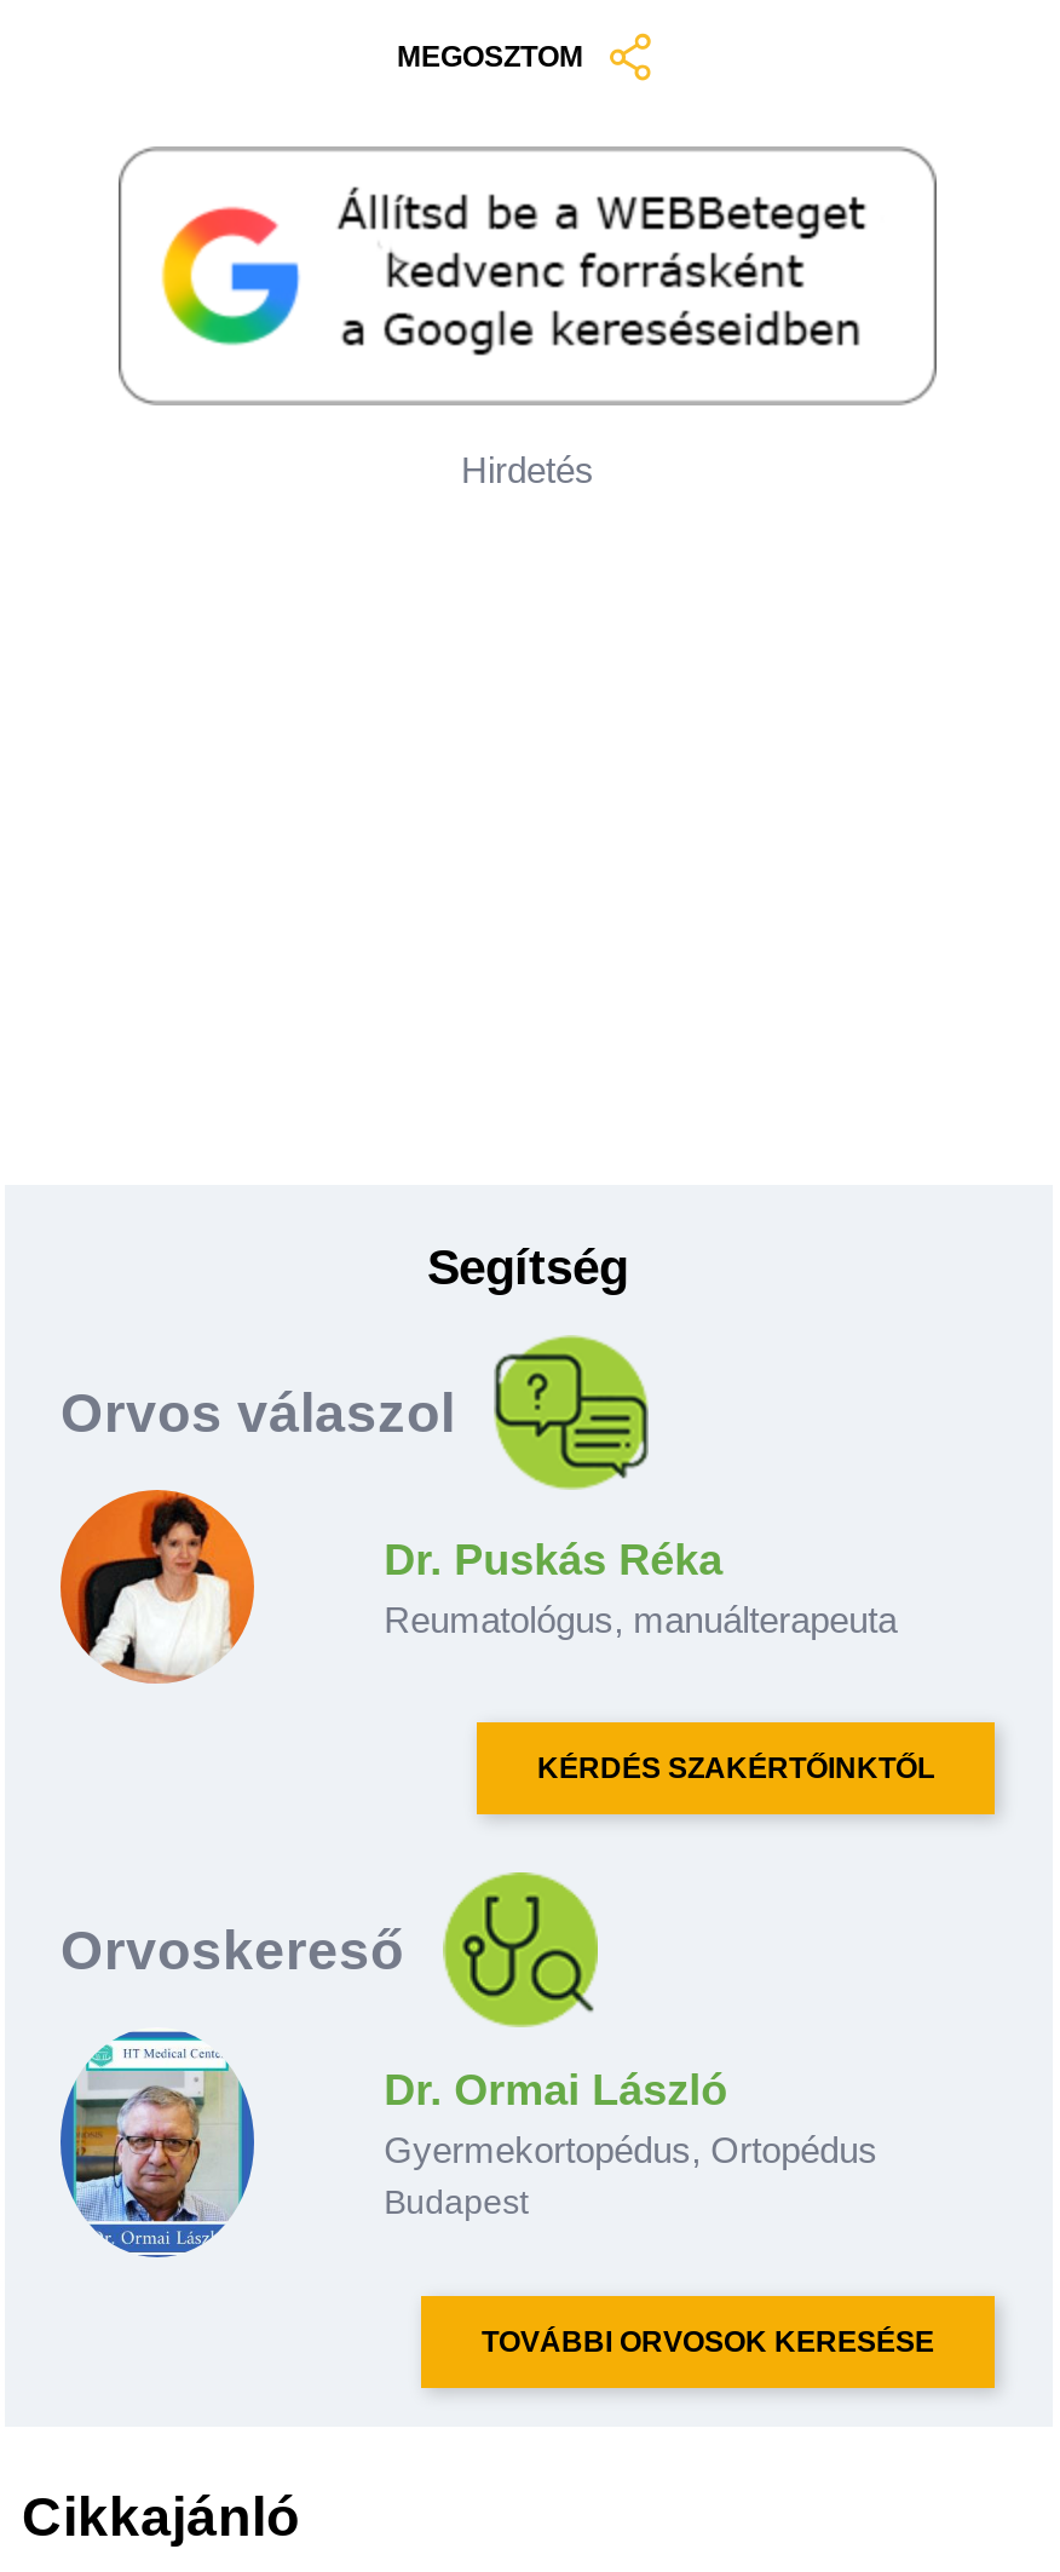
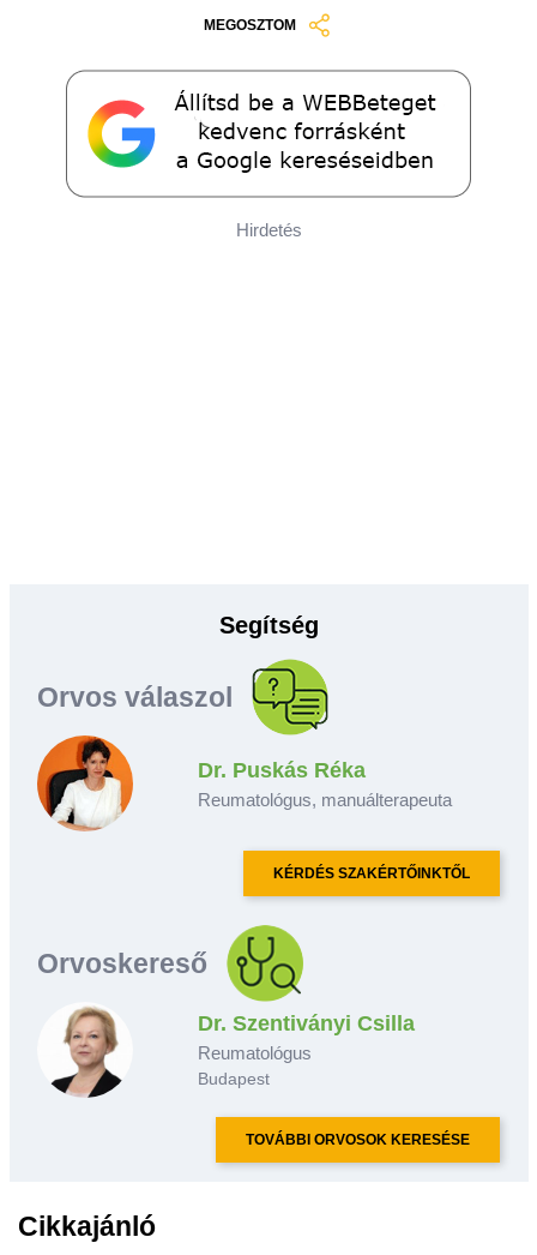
[58,2030,257,2260] [image] -> [37,1004,133,1098] [image]
[384,2065,878,2169] Dr. Ormai László | Gyermekortopédus, Ortopédus -> [197,1011,414,1063] Dr. Szentiványi Csilla | Reumatológus

